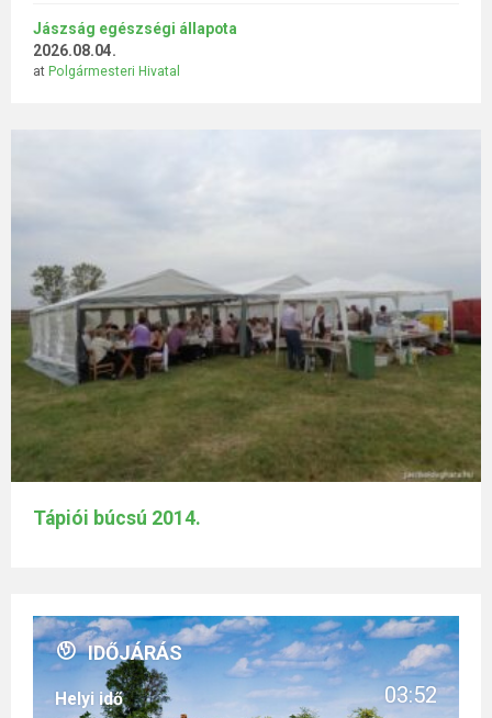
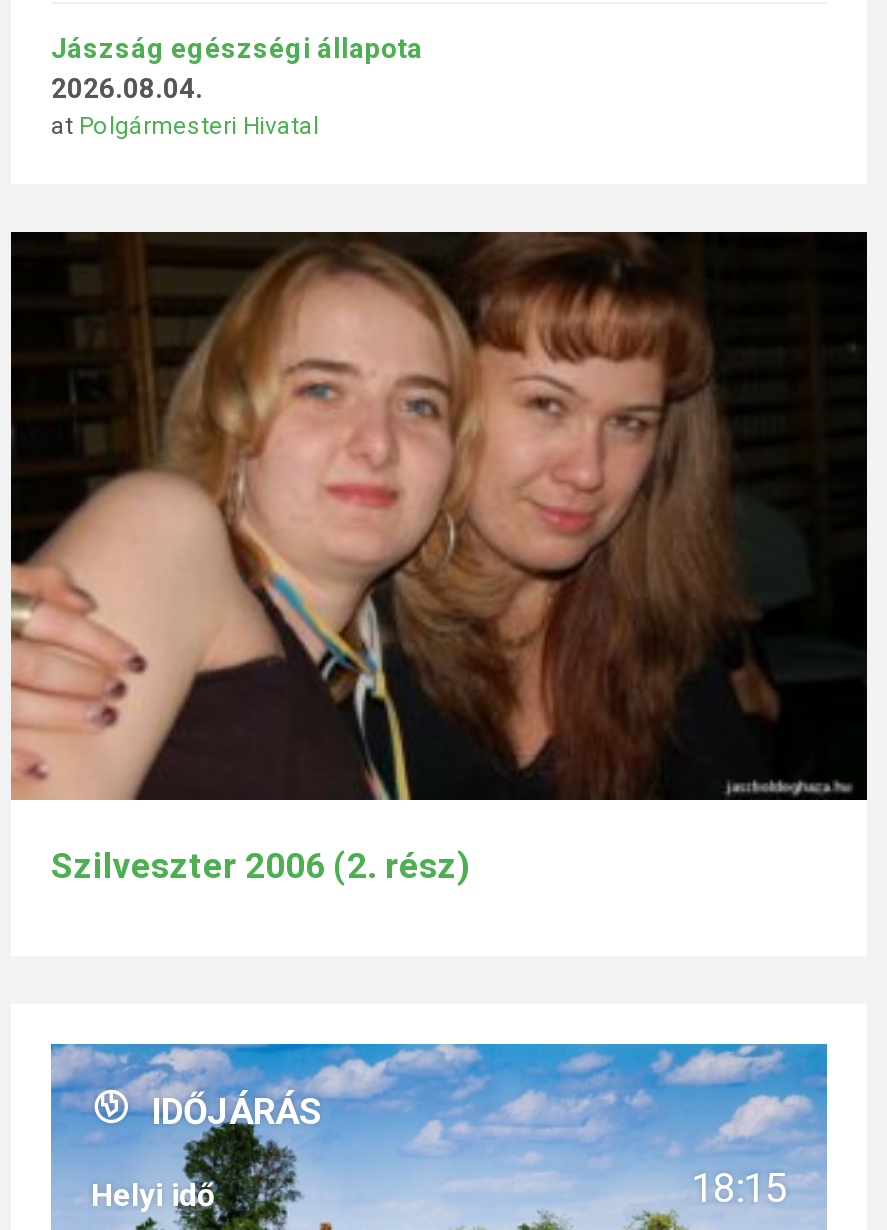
[10,130,482,529] [image] | Tápiói búcsú 2014. -> [9,230,869,886] [image] | Szilveszter 2006 (2. rész)
[384,682,437,708] 03:52 -> [691,1164,787,1212] 18:15

